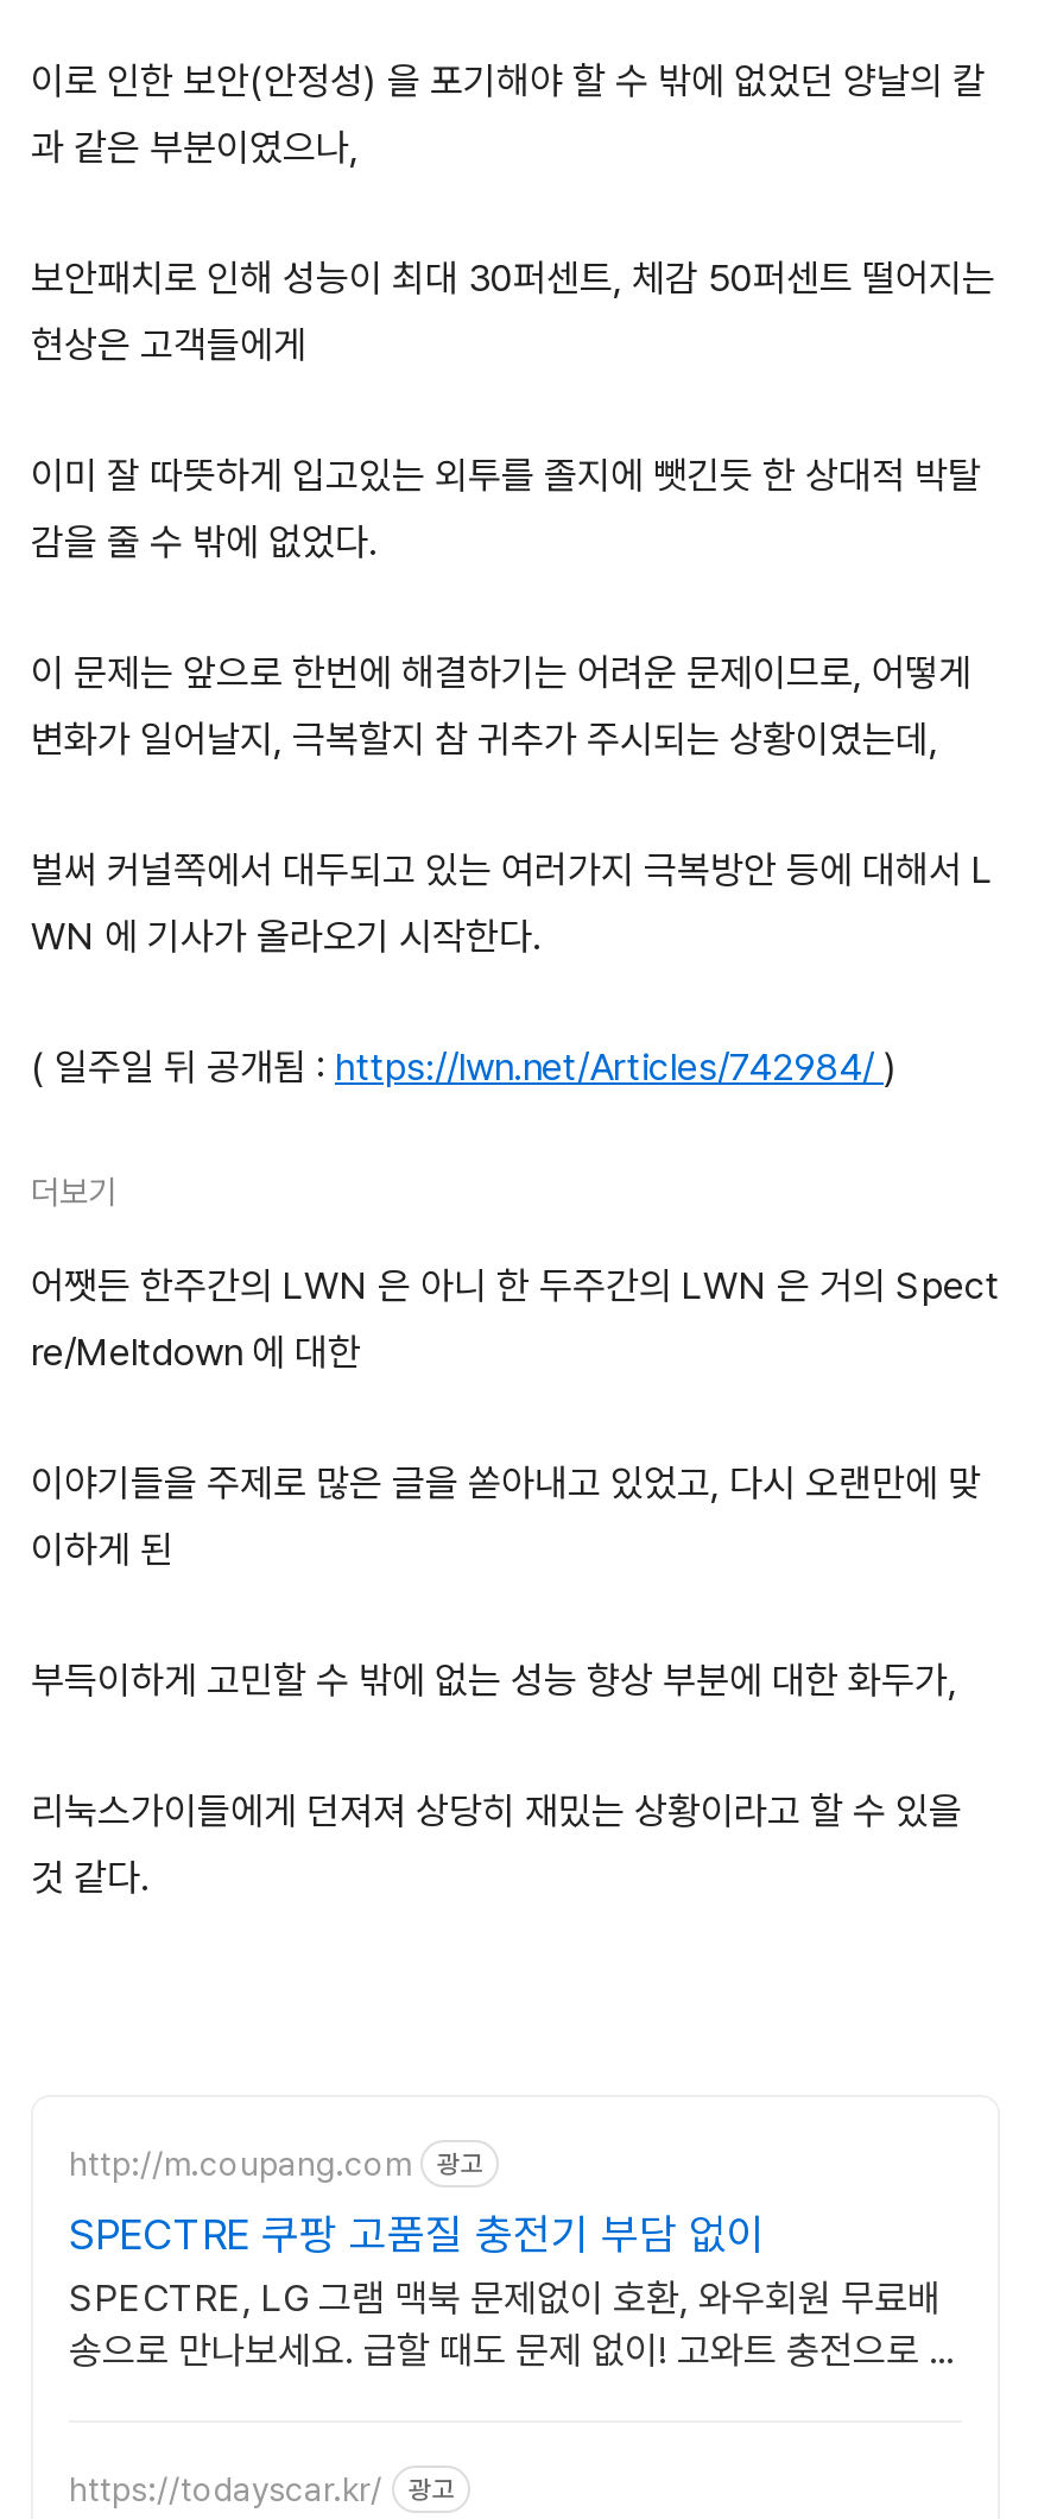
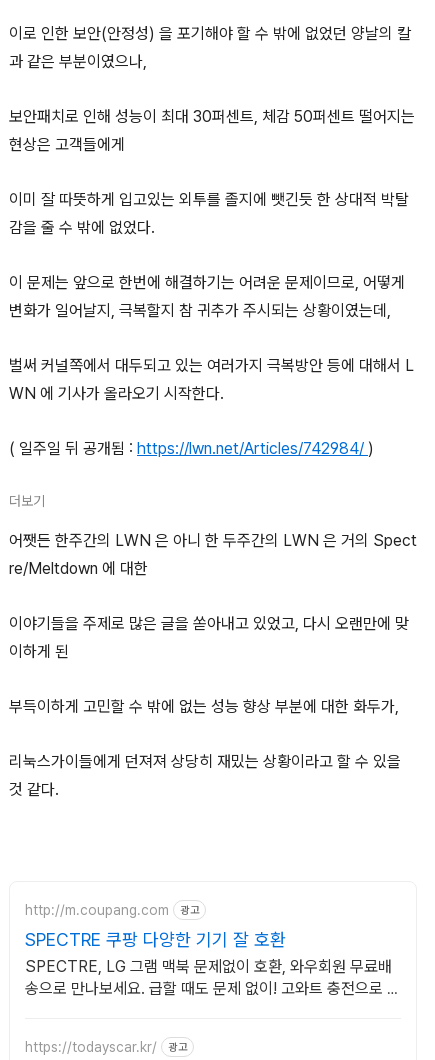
[69,2209,765,2259] SPECTRE 쿠팡 고품질 충전기 부담 없이 -> [25,929,286,950] SPECTRE 쿠팡 다양한 기기 잘 호환

